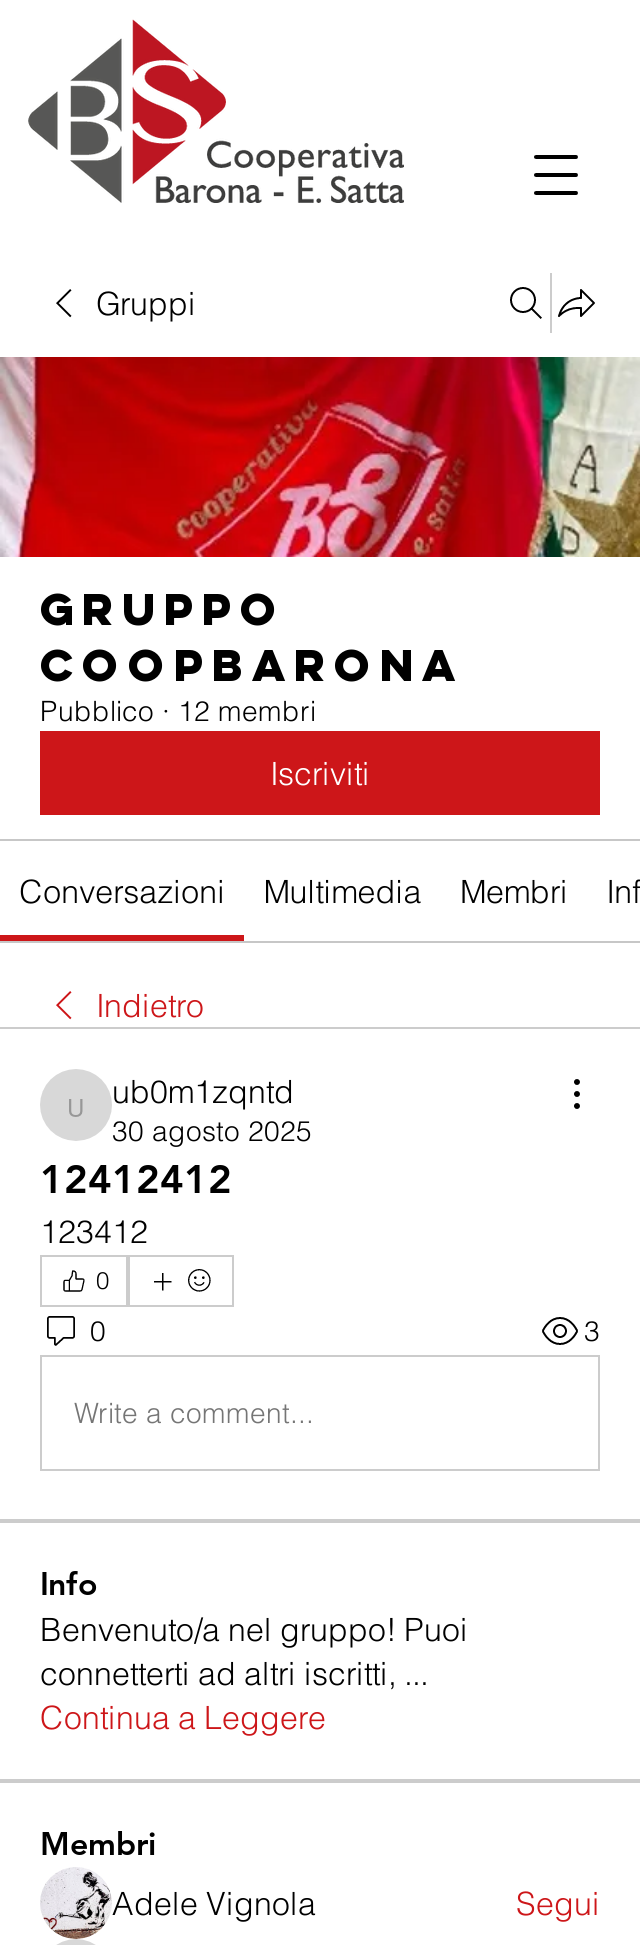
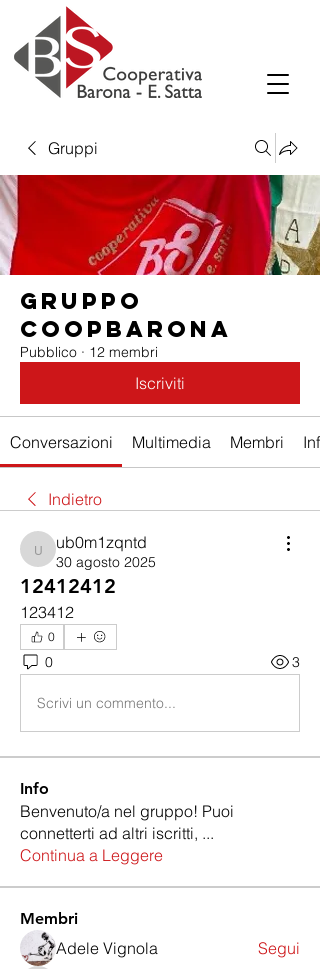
[74,1394,314,1430] Write a comment... -> [37,693,176,711] Scrivi un commento...

